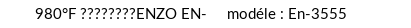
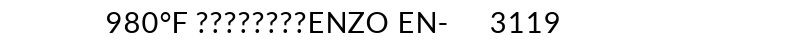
[35,7,347,22] 980°F ????????ENZO EN- modéle : En-3555 -> [106,9,562,40] 980°F ????????ENZO EN- 3119

